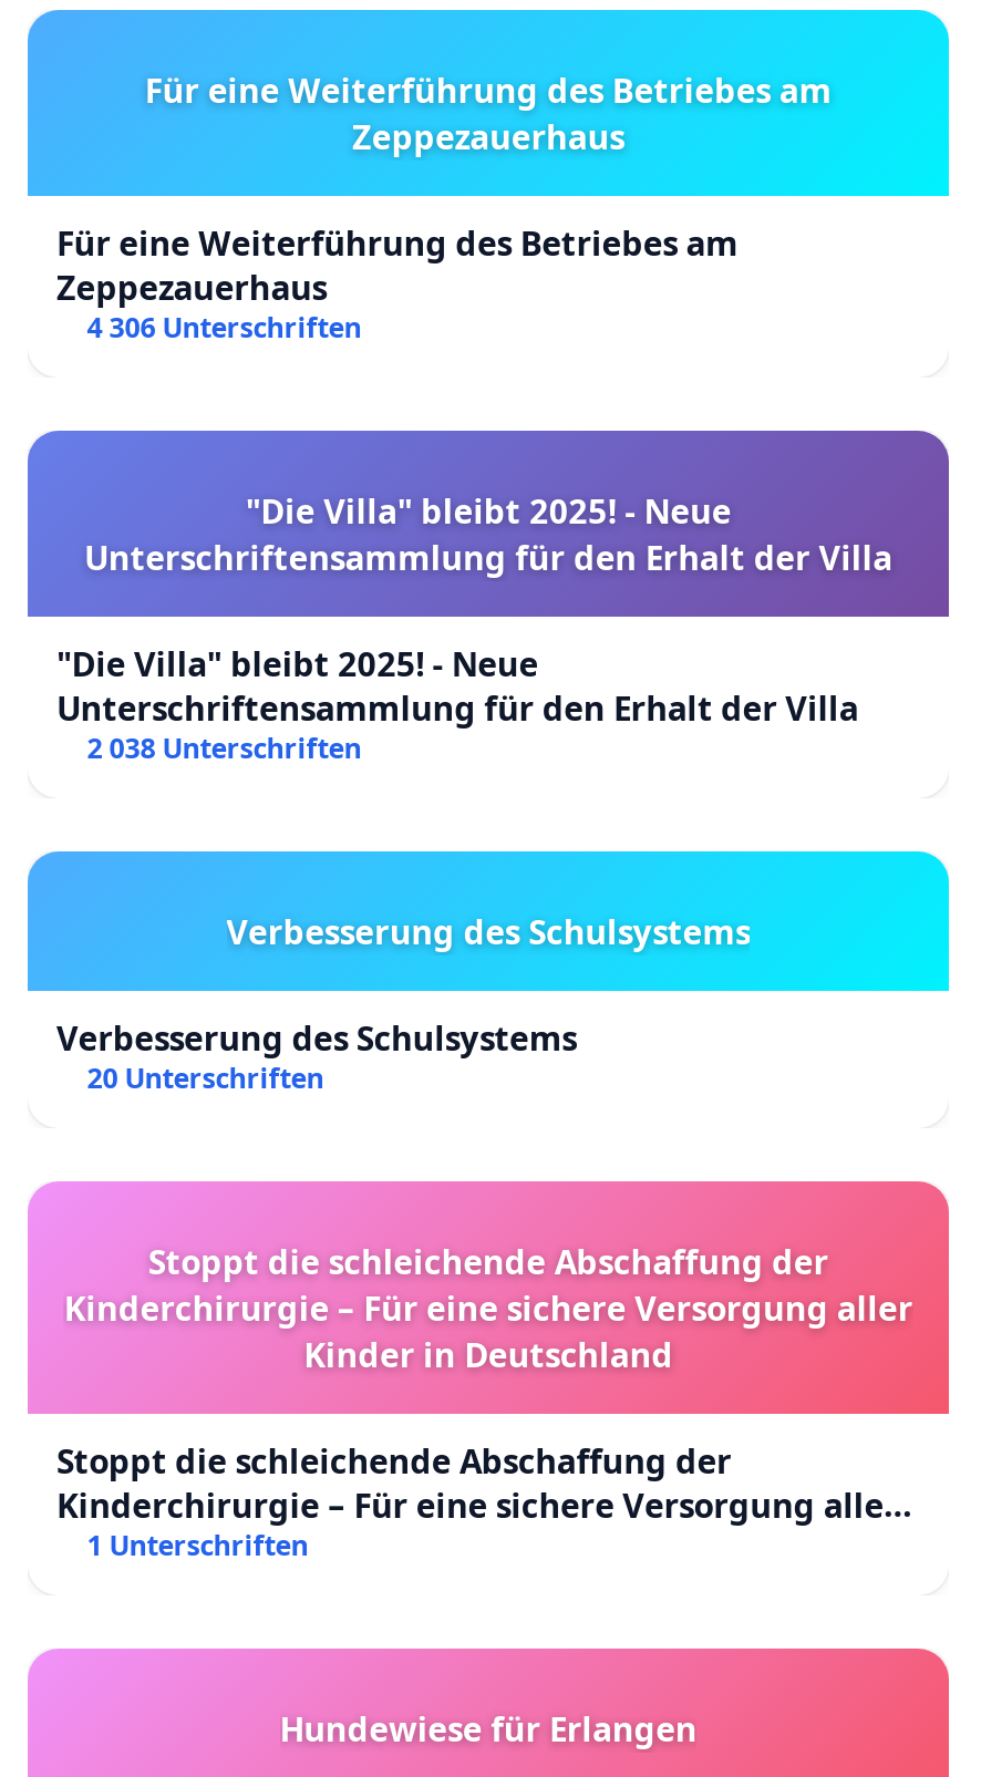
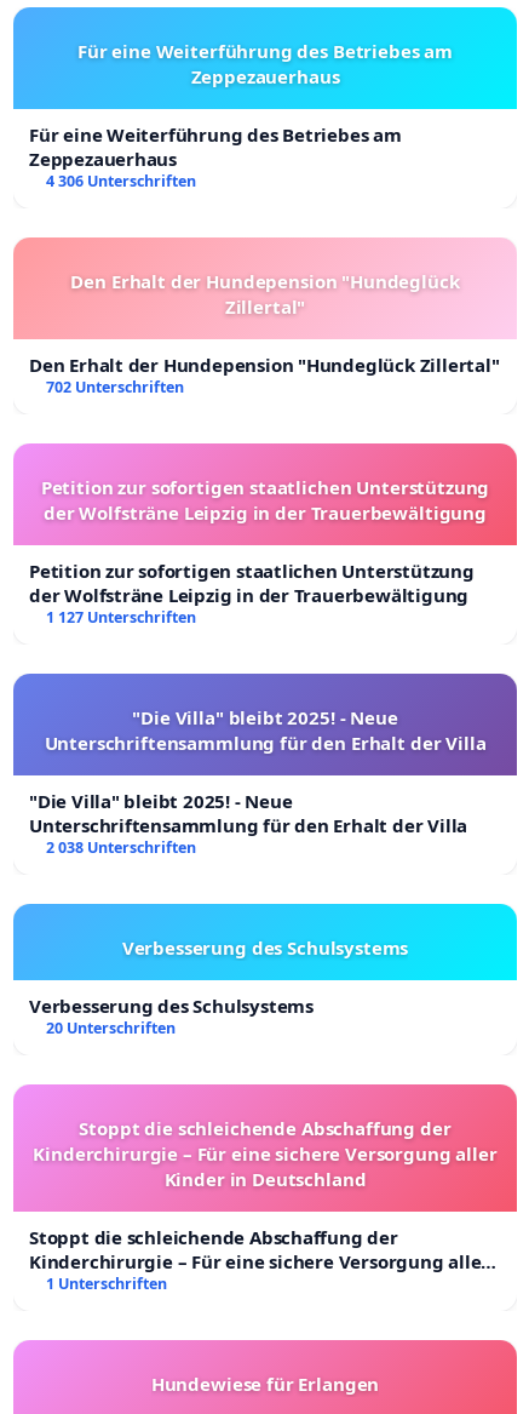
none -> [12,442,518,627] [image] | Petition zur sofortigen staatlichen Unterstützung | der Wolfsträne Leipzig in der Trauerbewältigung | Petition zur sofortigen staatlichen Unterstützung | der Wolfsträne Leipzig in der Trauerbewältigung | 1 127 Unterschriften
none -> [13,237,517,397] [image] | Den Erhalt der Hundepension "Hundeglück | Zillertal" | Den Erhalt der Hundepension "Hundeglück Zillertal" | 702 Unterschriften

